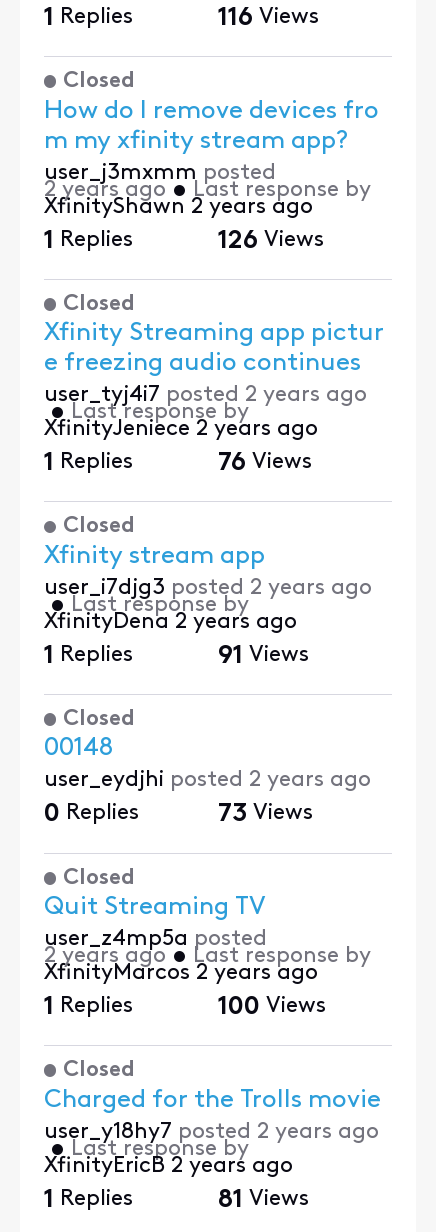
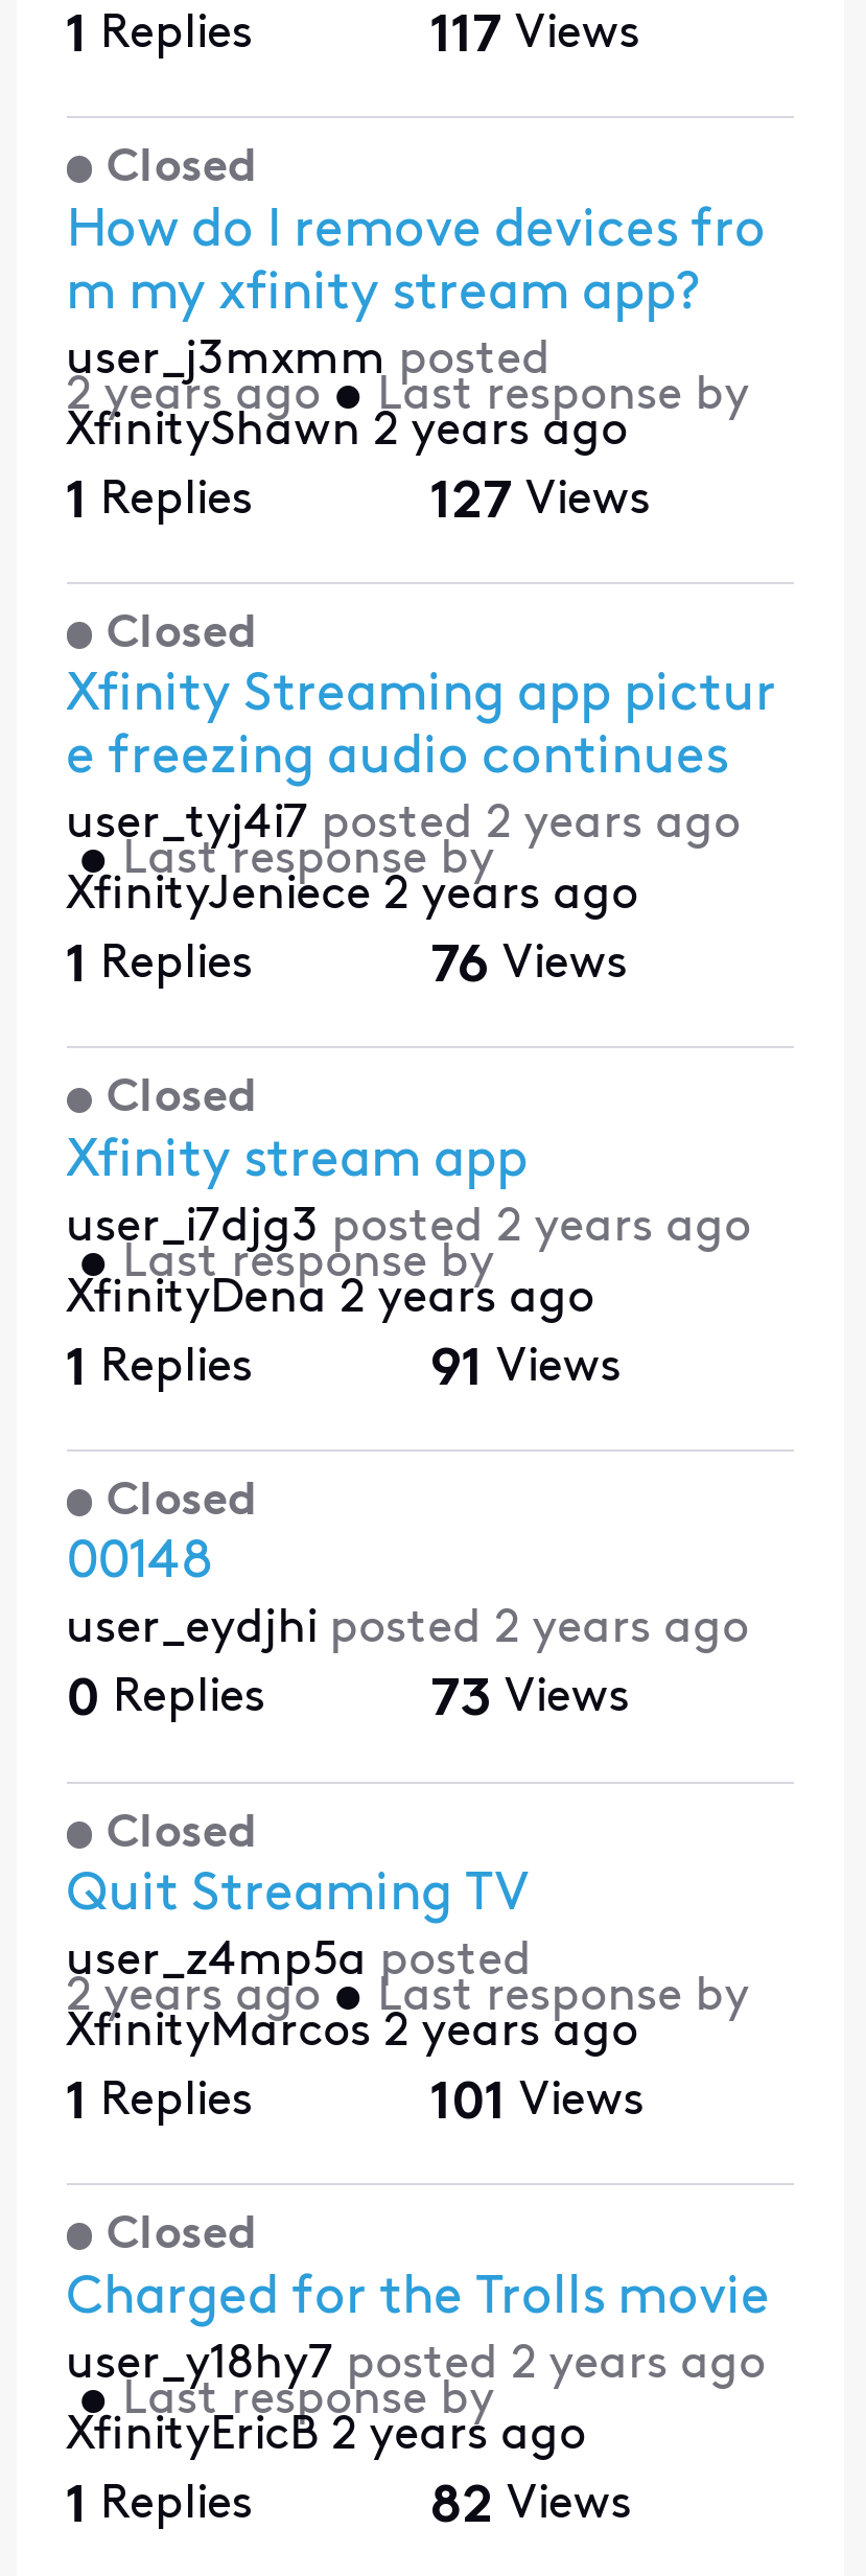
[218,6,319,31] 116 Views -> [430,12,640,64] 117 Views
[218,229,324,254] 126 Views -> [430,477,651,529] 127 Views
[218,995,326,1020] 100 Views -> [430,2079,644,2131] 101 Views
[218,1188,309,1213] 81 Views -> [430,2481,632,2533] 82 Views

